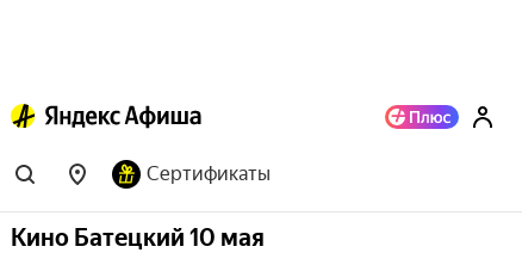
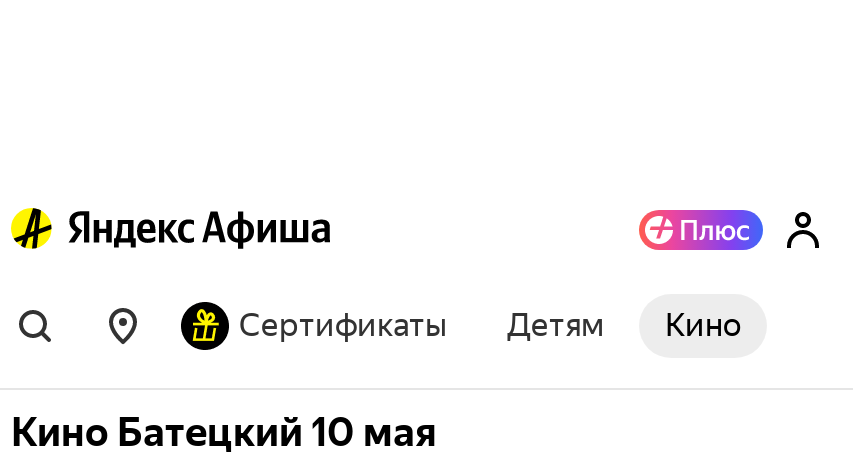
none -> [507,306,741,344] Детям | Кино

